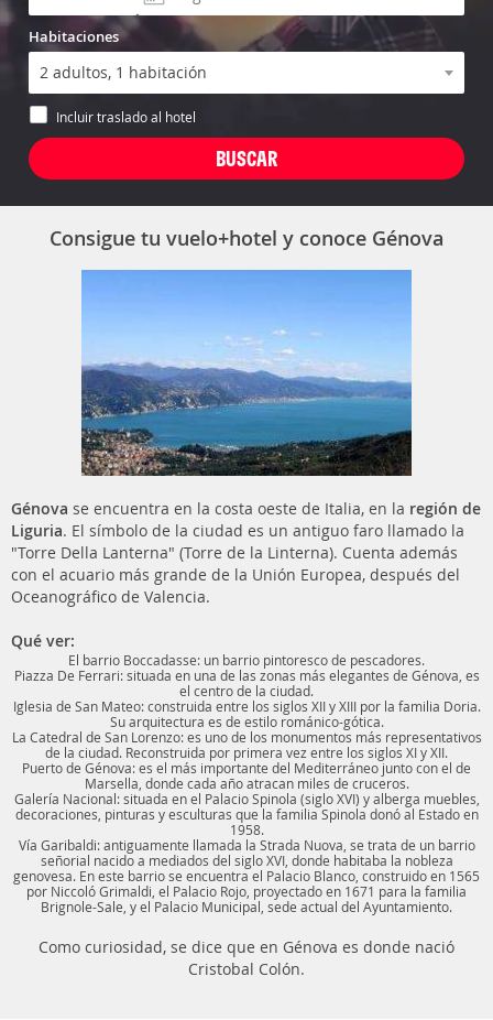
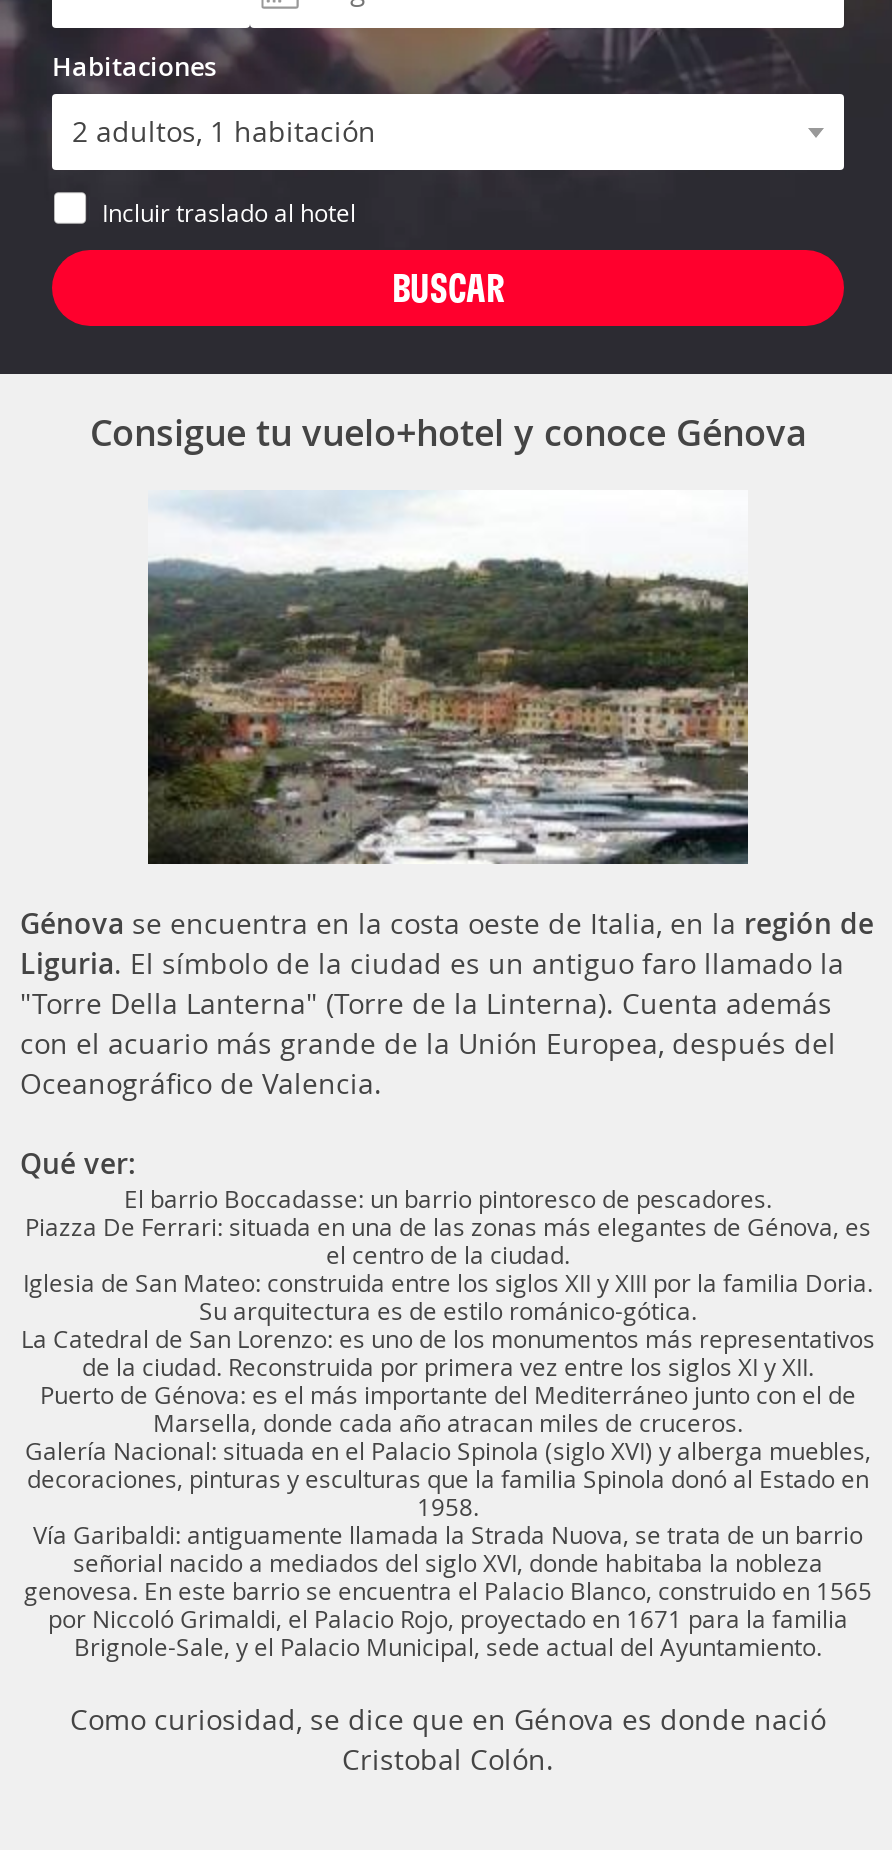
[80,269,413,477] [image] -> [146,490,750,864] [image]

